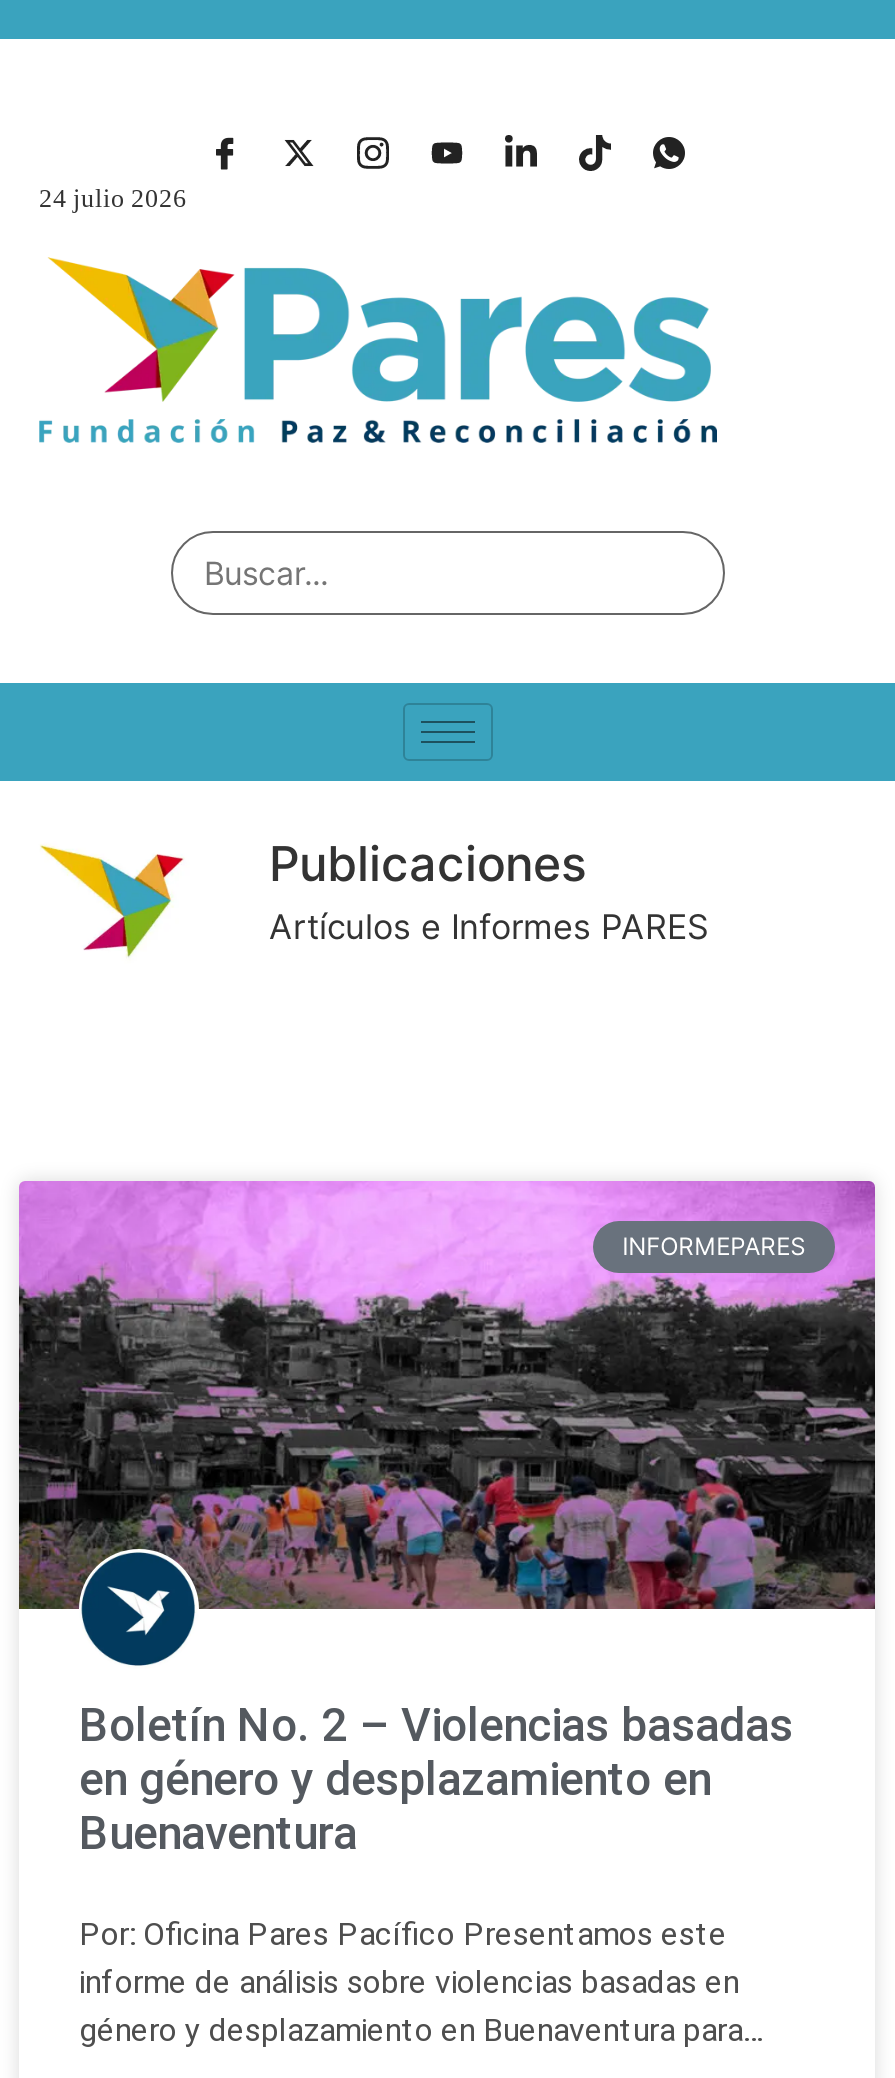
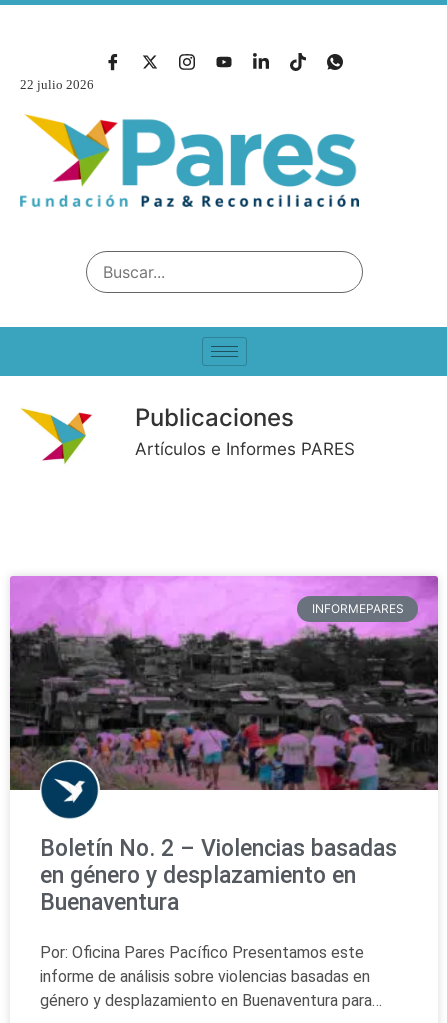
[39,183,187,213] 24 julio 2026 -> [20,77,94,92] 22 julio 2026

